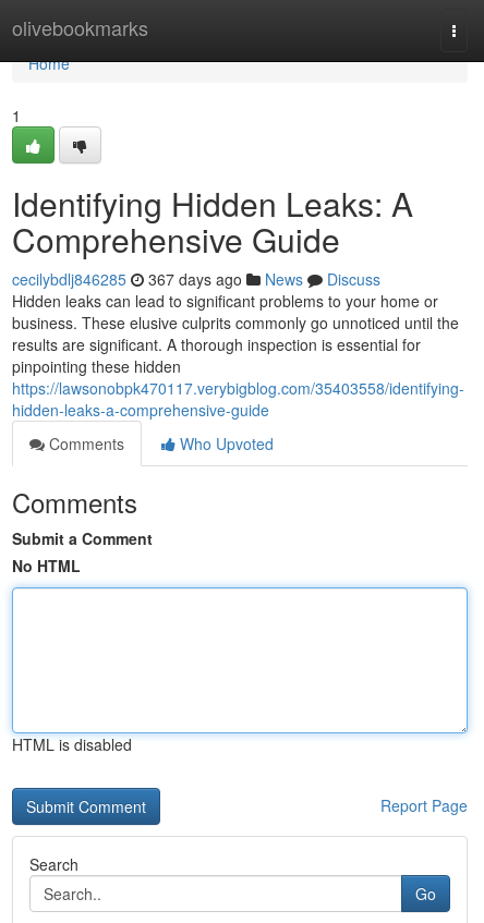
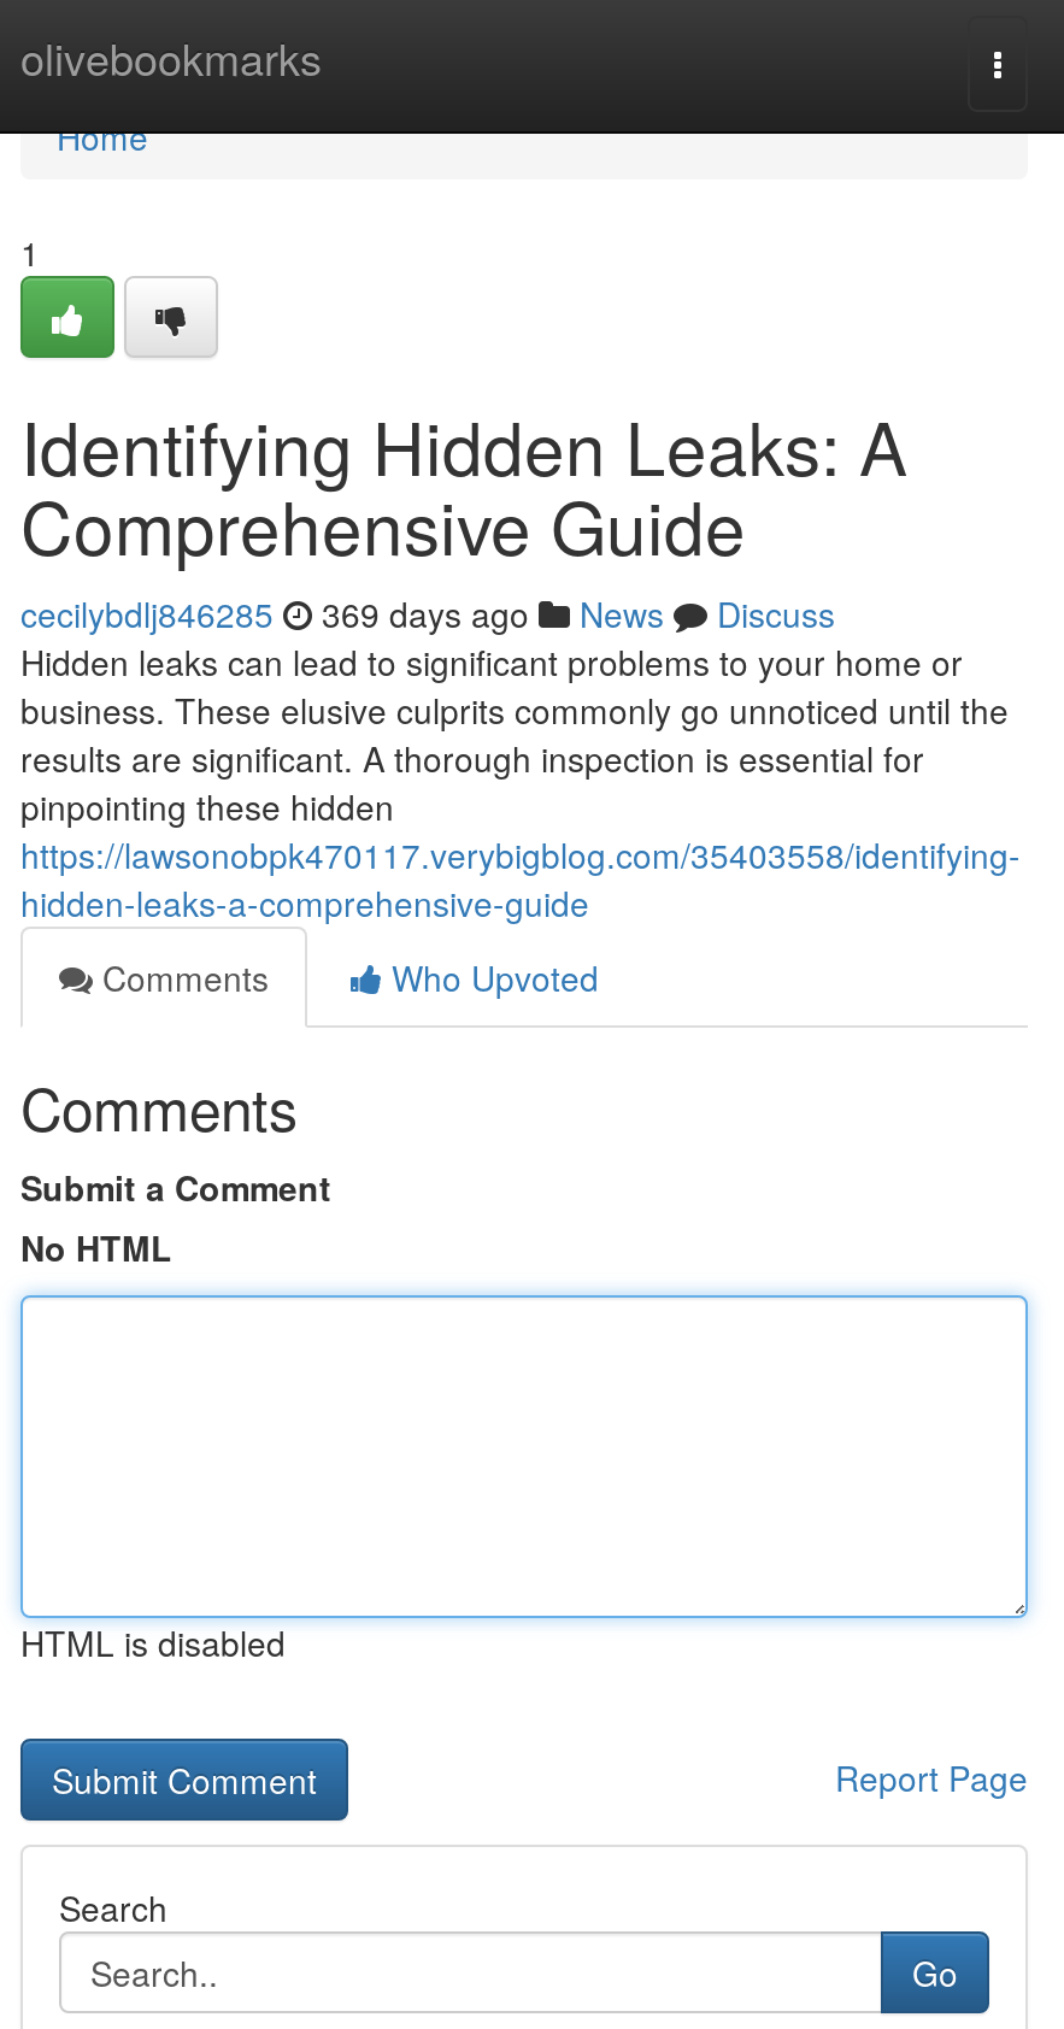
[12,268,380,290] cecilybdlj846285 367 days ago News Discuss -> [20,589,835,637] cecilybdlj846285 369 days ago News Discuss

